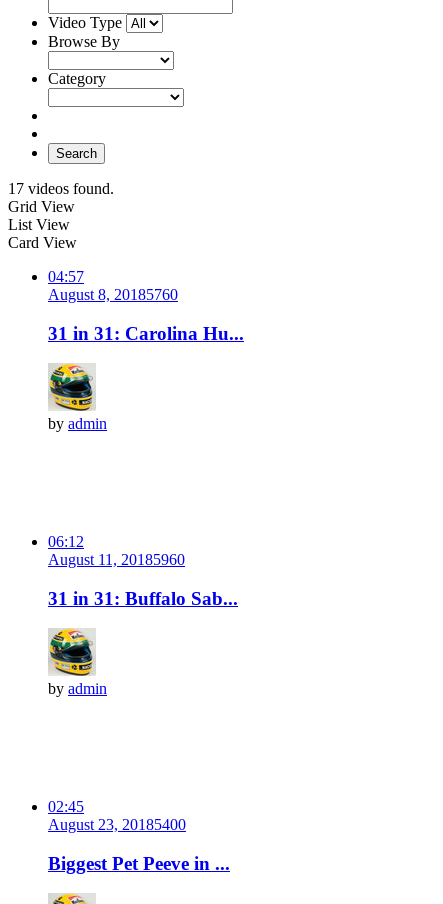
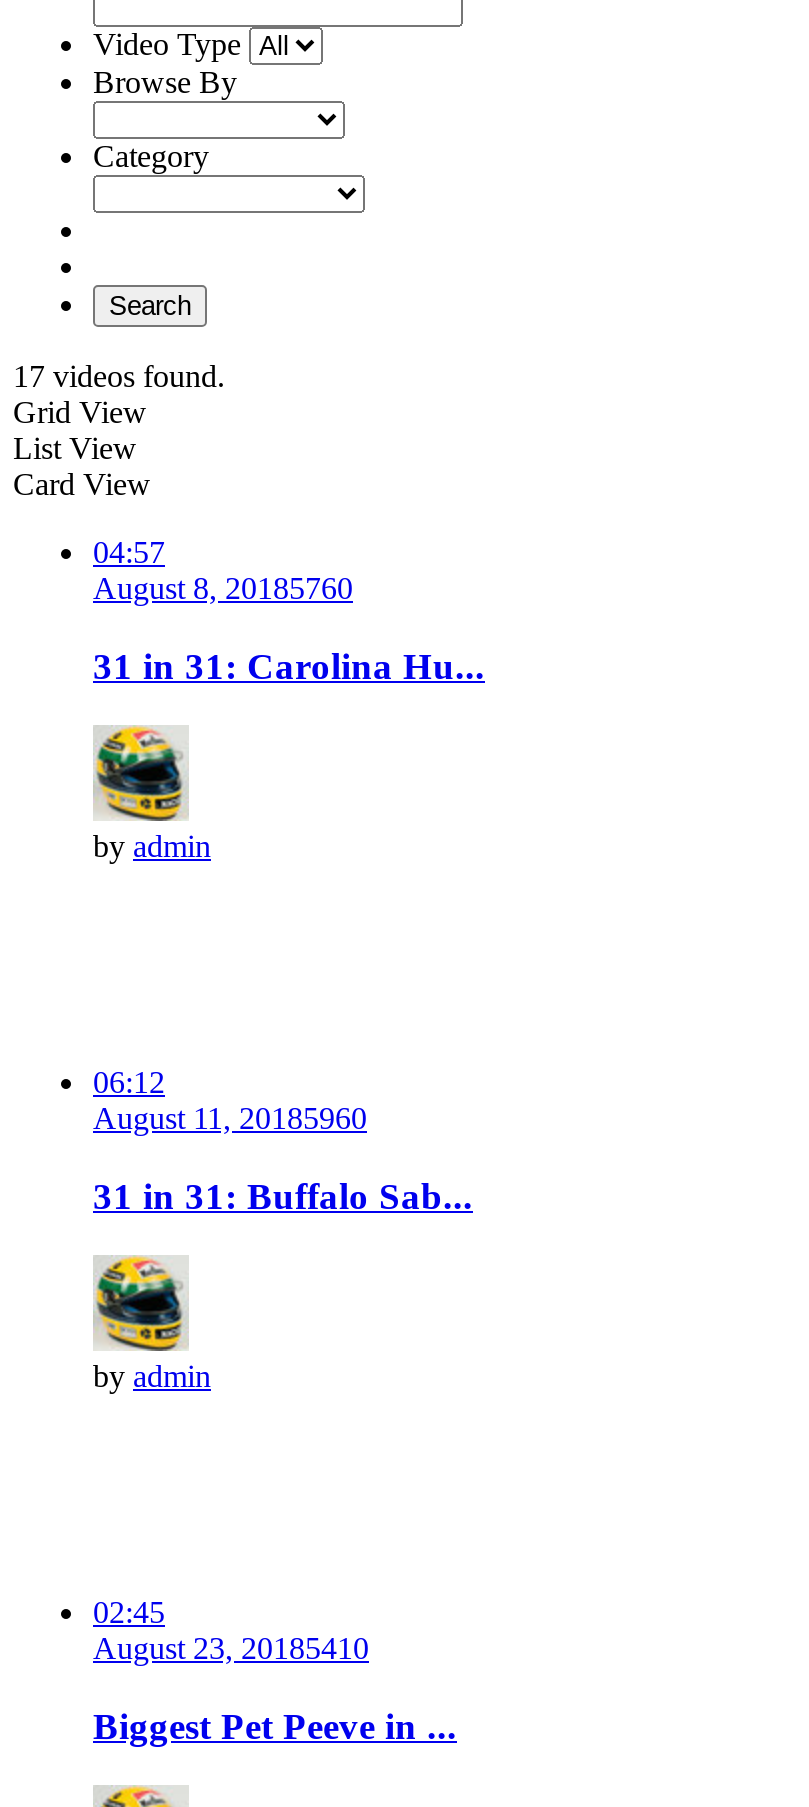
[48,816,186,833] August 23, 2018540 0 -> [93,1631,369,1665] August 23, 2018541 0

